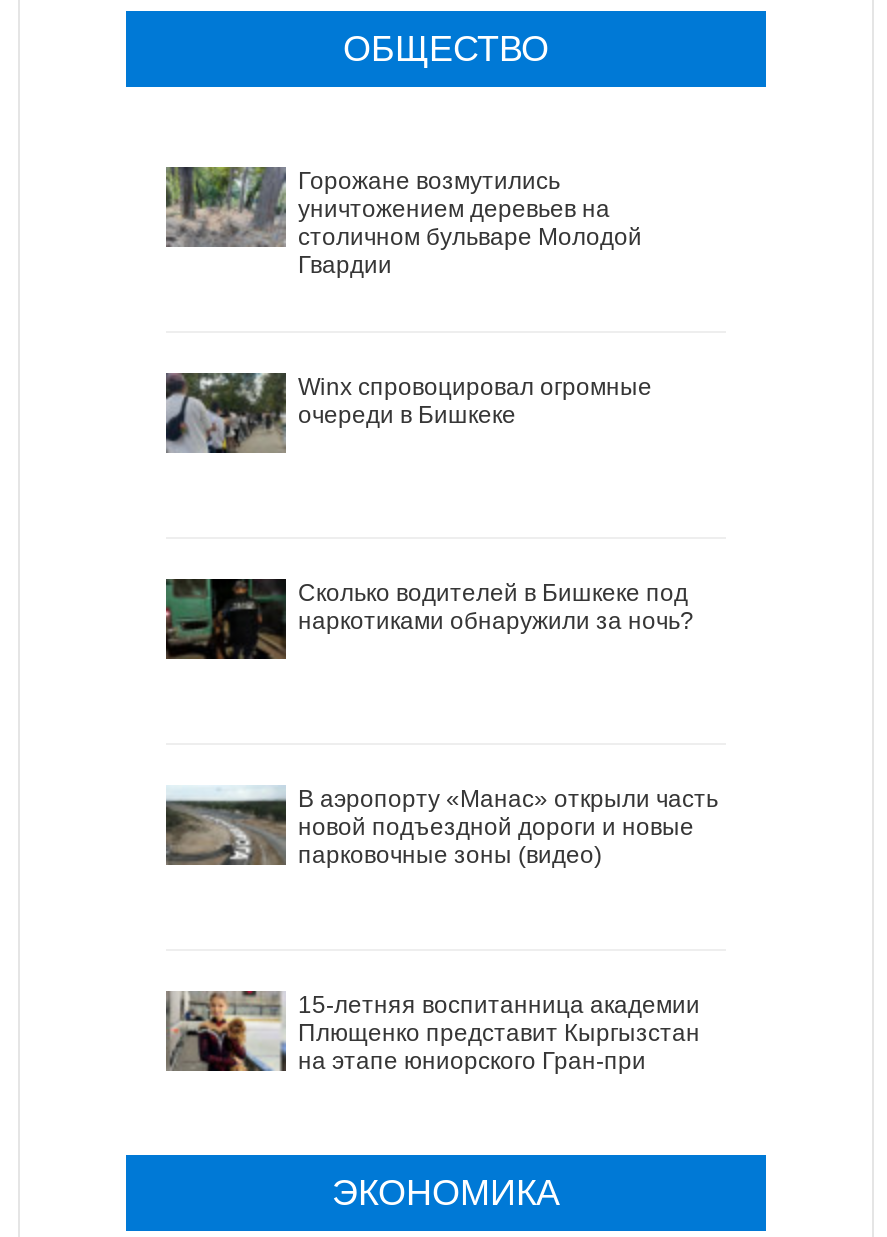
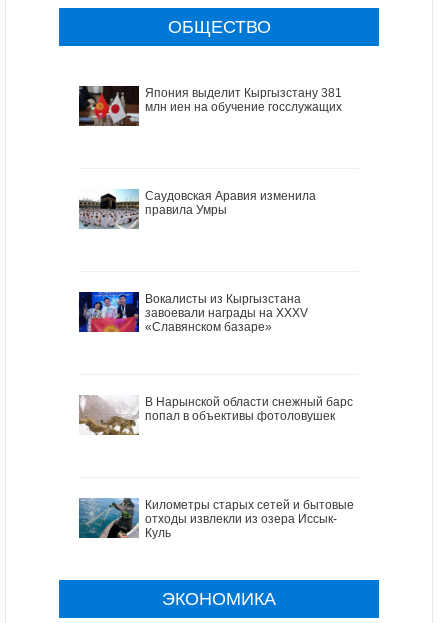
[166,165,642,279] [image] | Горожане возмутились | уничтожением деревьев на | столичном бульваре Молодой | Гвардии -> [79,85,342,126] [image] | Япония выделит Кыргызстану 381 | млн иен на обучение госслужащих
[164,371,652,453] [image] | Winx спровоцировал огромные | очереди в Бишкеке -> [79,189,316,229] [image] | Саудовская Аравия изменила | правила Умры
[164,577,694,661] [image] | Сколько водителей в Бишкеке под | наркотиками обнаружили за ночь? -> [78,291,308,334] [image] | Вокалисты из Кыргызстана | завоевали награды на XXXV | «Славянском базаре»
[164,785,718,869] [image] | В аэропорту «Манас» открыли часть | новой подъездной дороги и новые | парковочные зоны (видео) -> [79,395,353,435] [image] | В Нарынской области снежный барс | попал в объективы фотоловушек
[166,989,700,1075] [image] | 15-летняя воспитанница академии | Плющенко представит Кыргызстан | на этапе юниорского Гран-при -> [79,498,354,540] [image] | Километры старых сетей и бытовые | отходы извлекли из озера Иссык- | Куль

